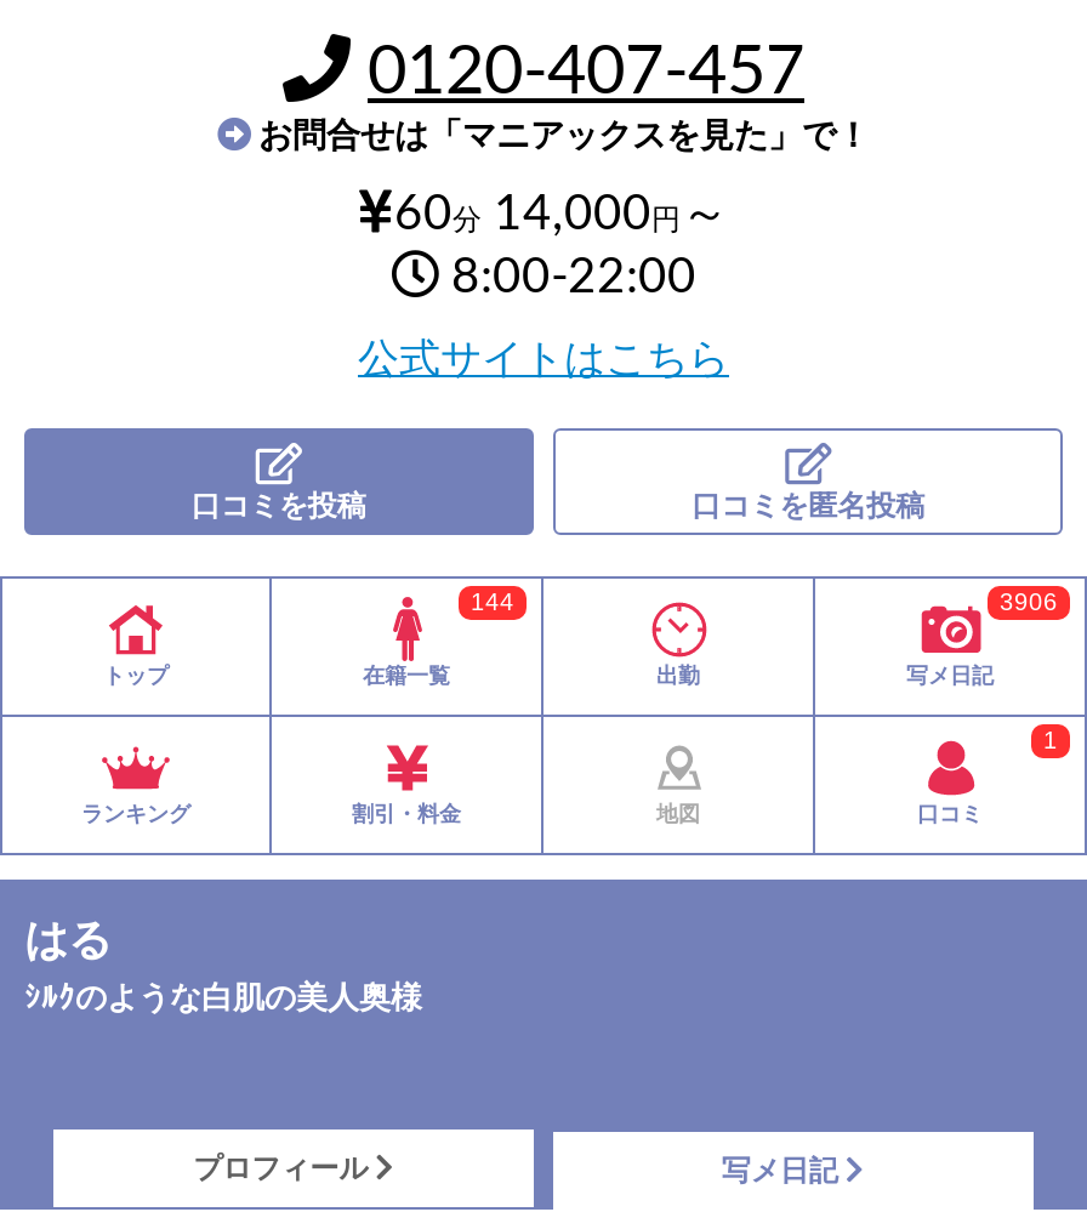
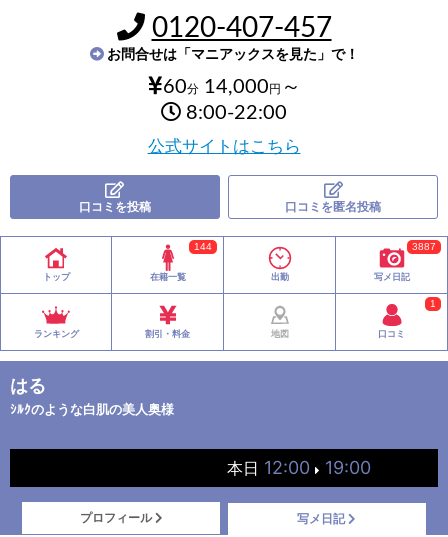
[1000,588,1058,615] 3906 -> [412,241,436,252] 3887
none -> [227,457,371,478] 本日 12:00 | 19:00

